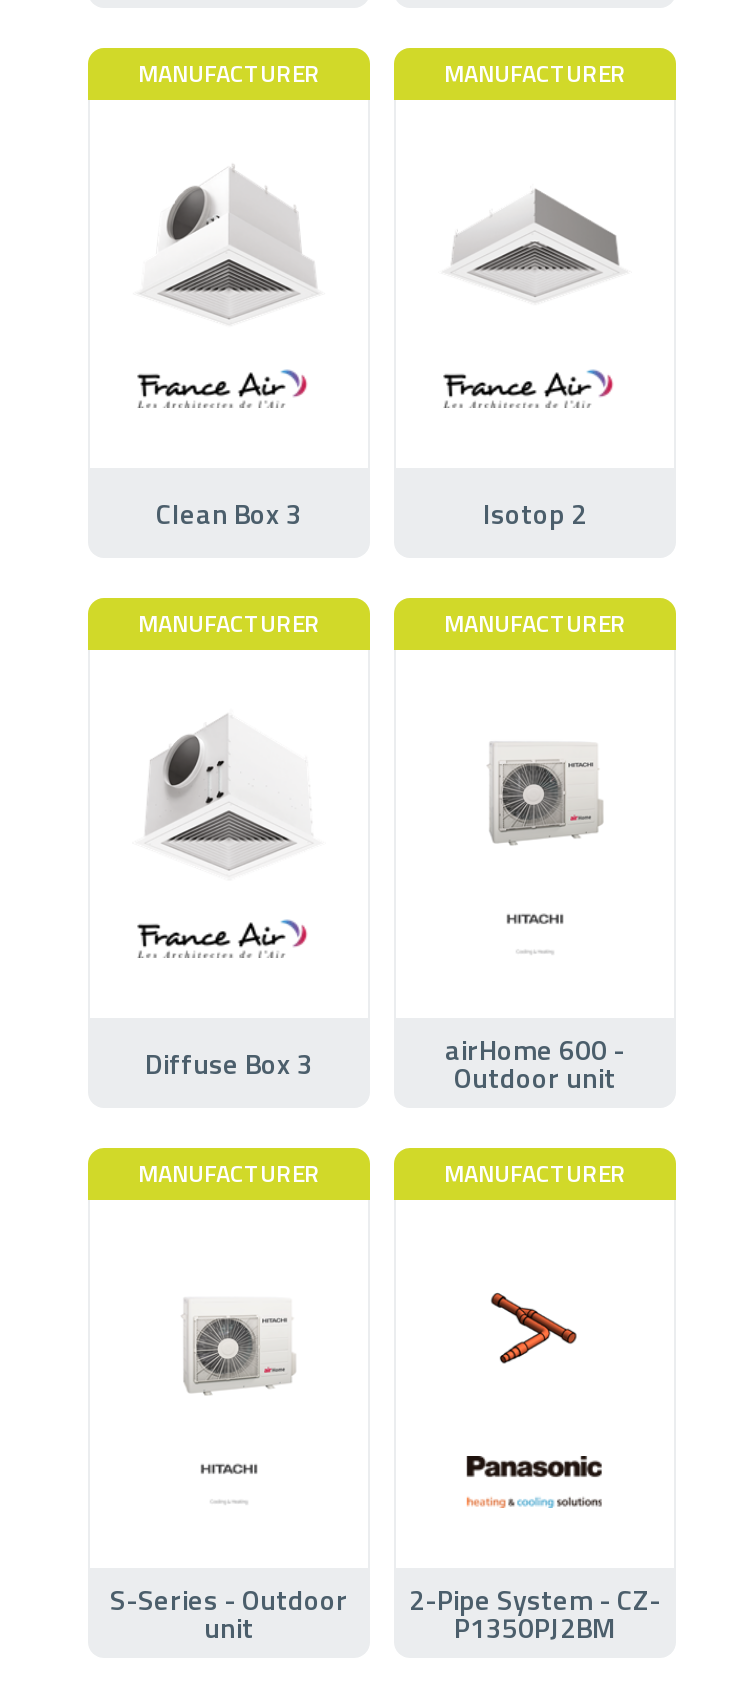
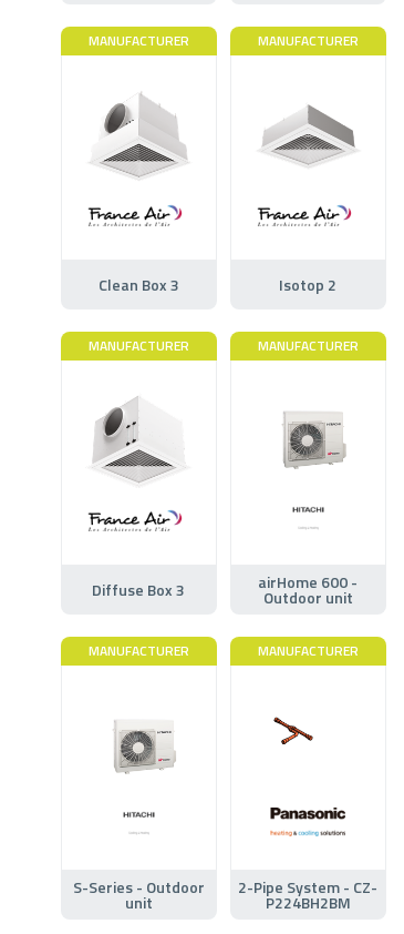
[474,1292,578,1366] [image] -> [272,717,331,755] [image]
[454,1605,616,1647] P1350PJ2BM -> [266,890,351,914] P224BH2BM

